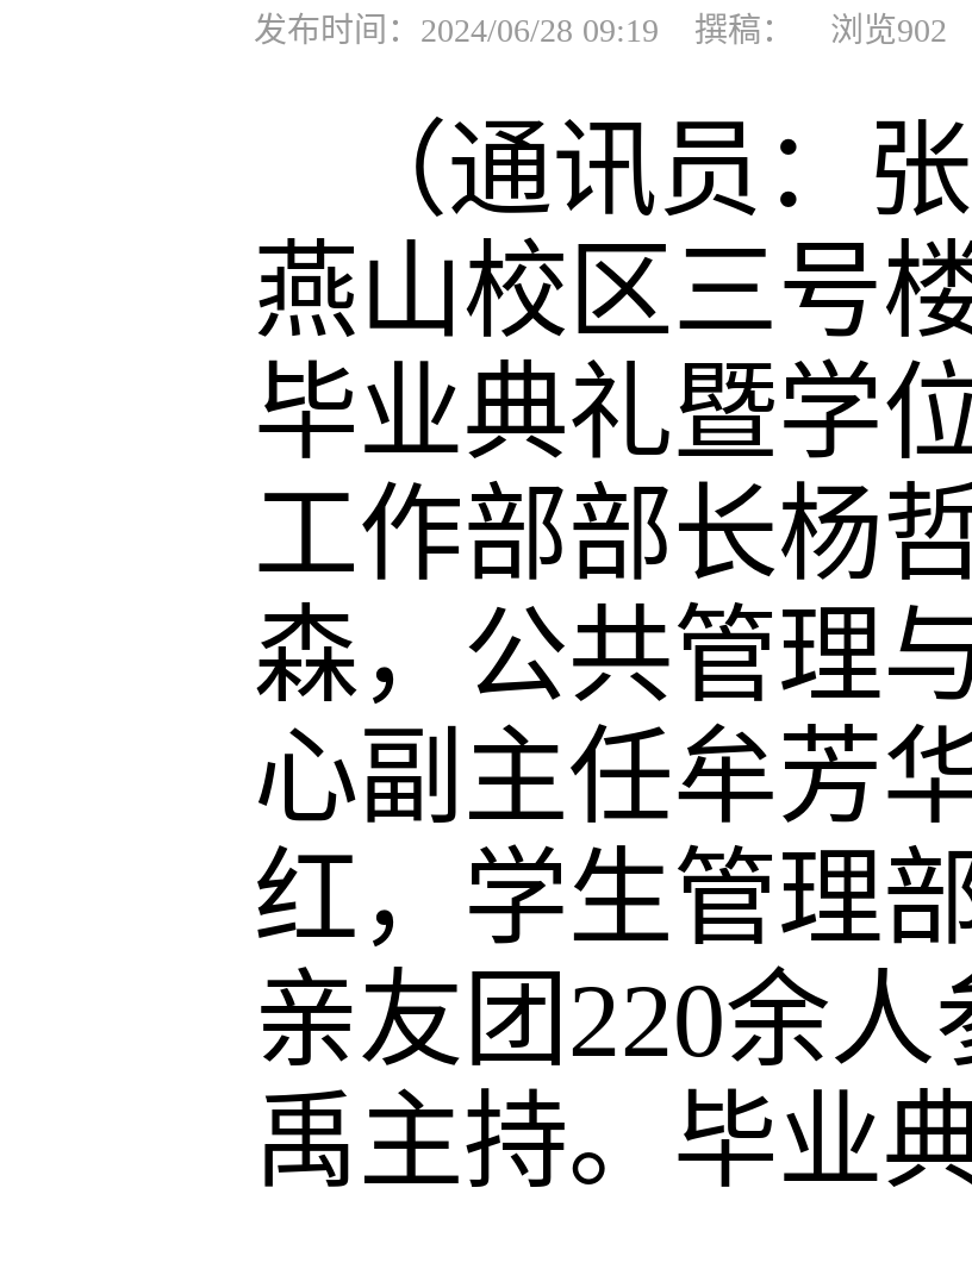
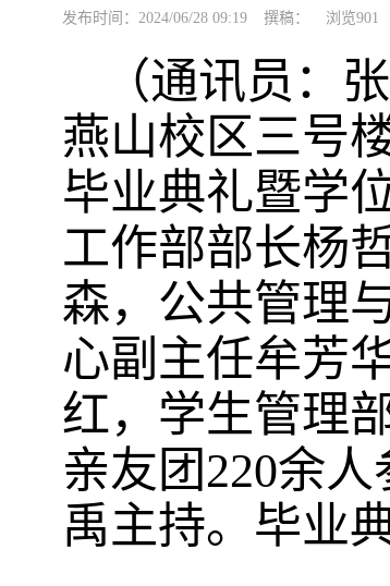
[254,13,947,49] 发布时间：2024/06/28 09:19 撰稿： 浏览902 -> [62,10,379,26] 发布时间：2024/06/28 09:19 撰稿： 浏览901

